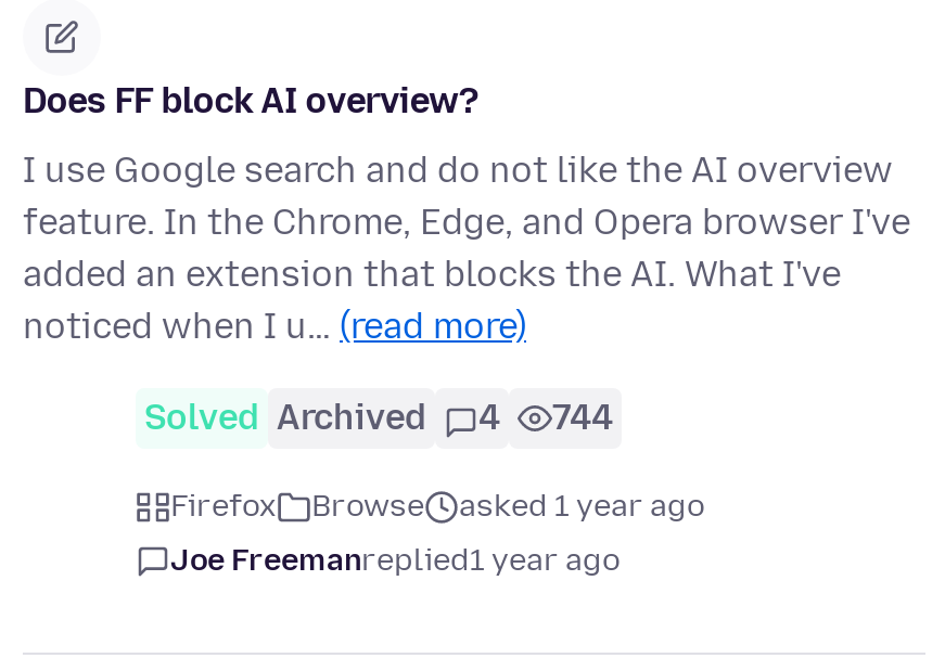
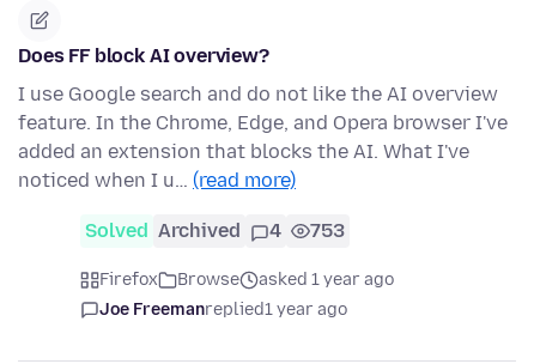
[144,398,613,439] Solved Archived 4 744 -> [85,220,345,242] Solved Archived 4 753

